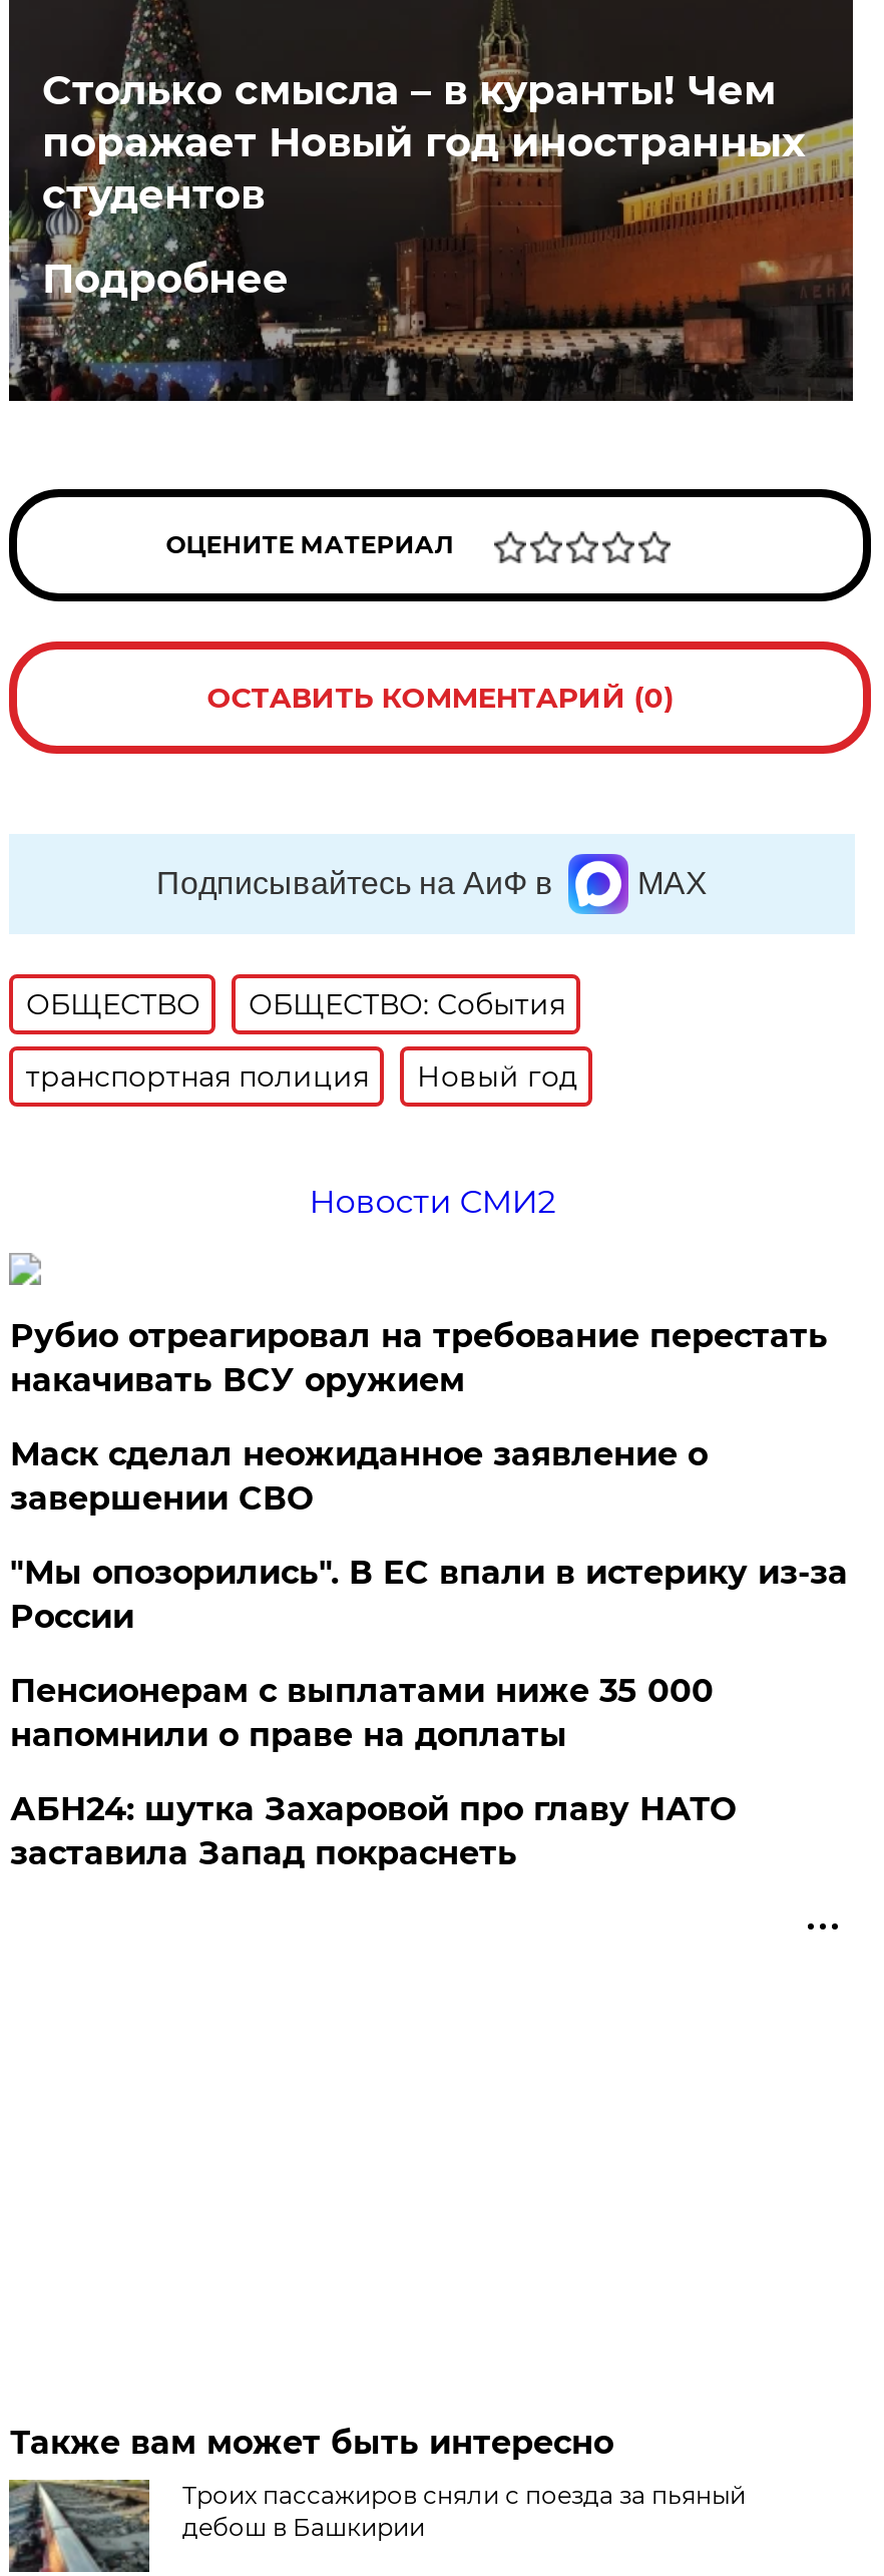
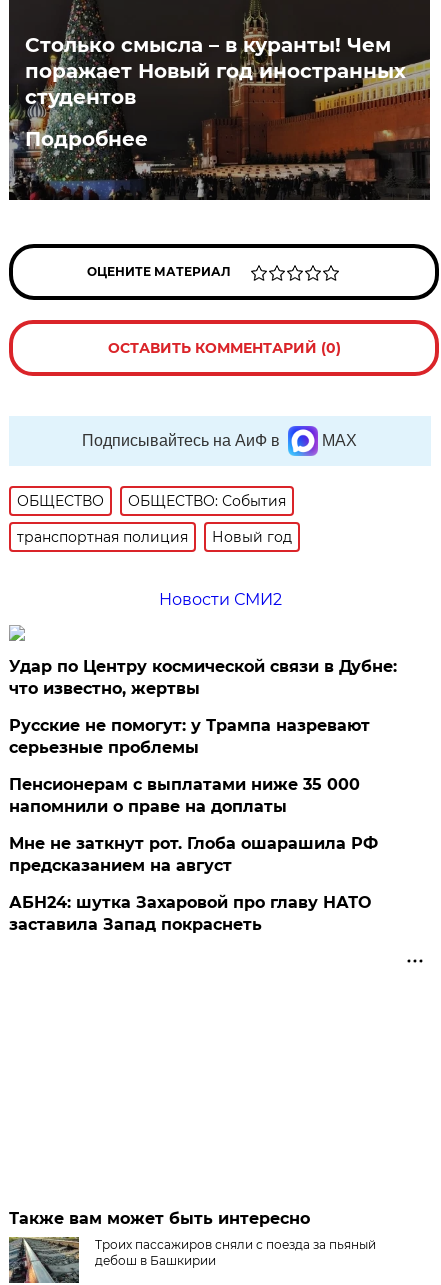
[10,1317,848,1636] Рубио отреагировал на требование перестать | накачивать ВСУ оружием | Маск сделал неожиданное заявление о | завершении СВО | "Мы опозорились". В ЕС впали в истерику из-за | России -> [9,657,397,757] Удар по Центру космической связи в Дубне: | что известно, жертвы | Русские не помогут: у Трампа назревают | серьезные проблемы
moved [10,1672,713,1754] -> [9,775,360,816]: Пенсионерам с выплатами ниже 35 000 | напомнили о праве на доплаты
none -> [9,834,378,875] Мне не заткнут рот. Глоба ошарашила РФ | предсказанием на август

